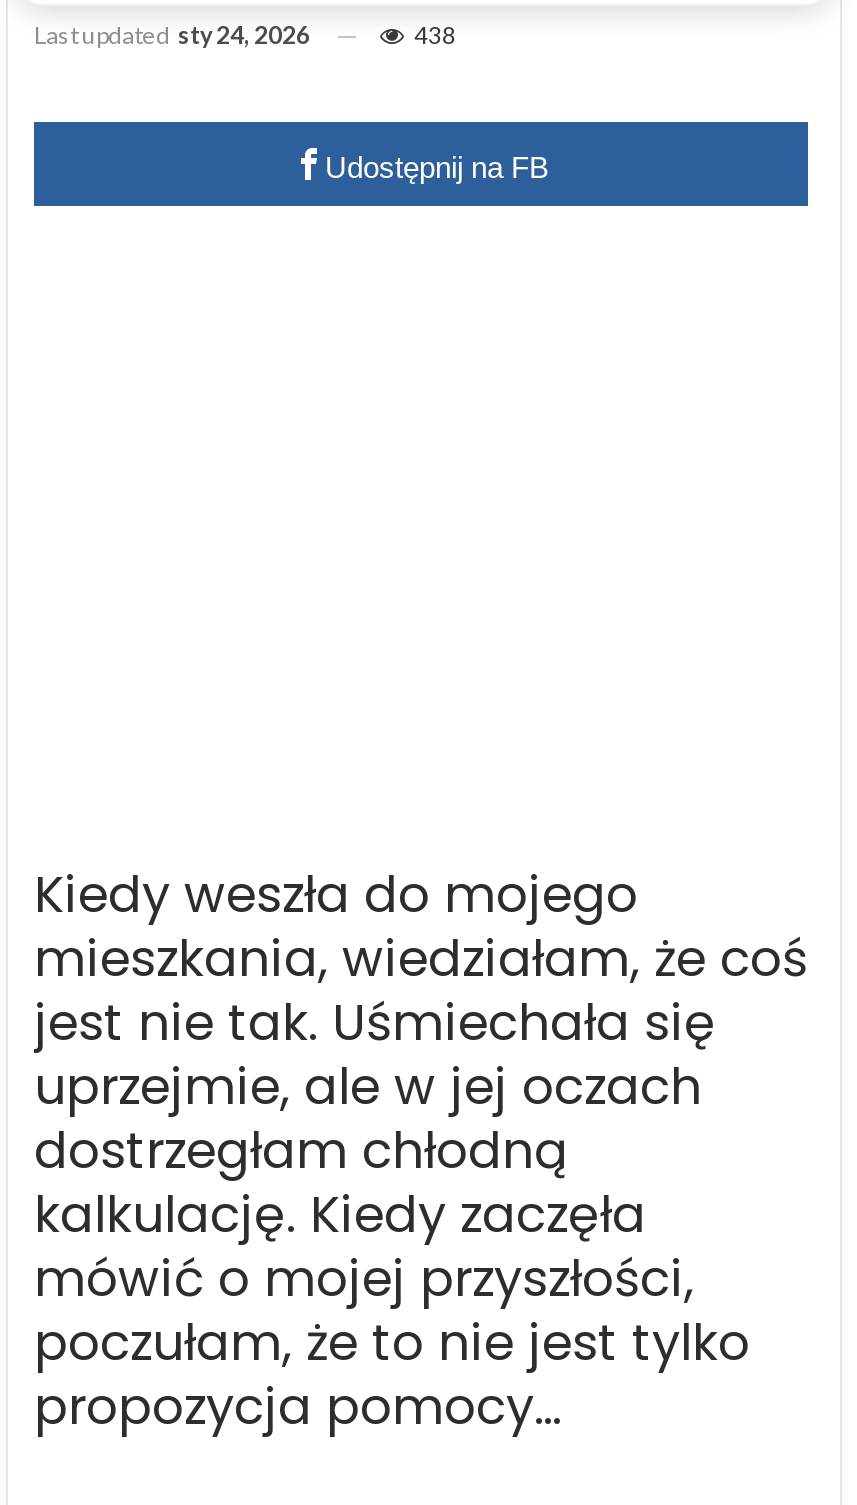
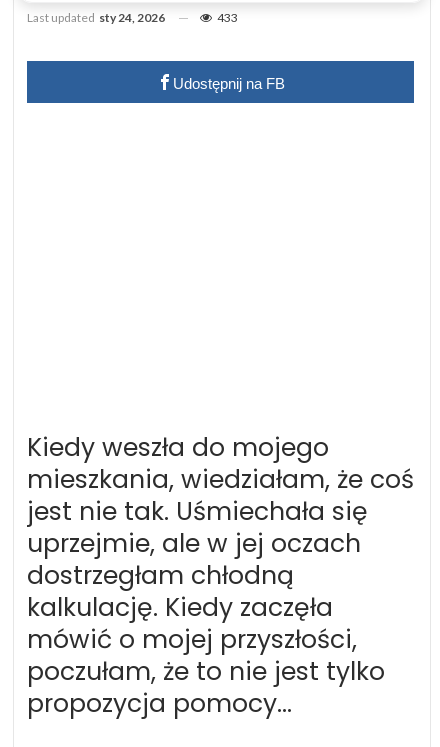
[410,20,456,50] 438 -> [215,10,238,25] 433

